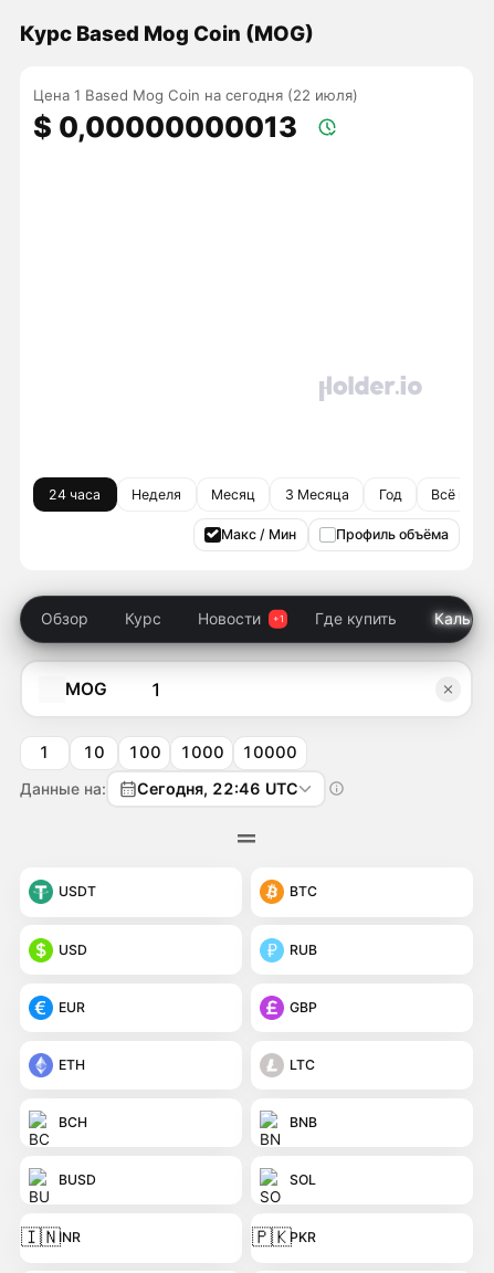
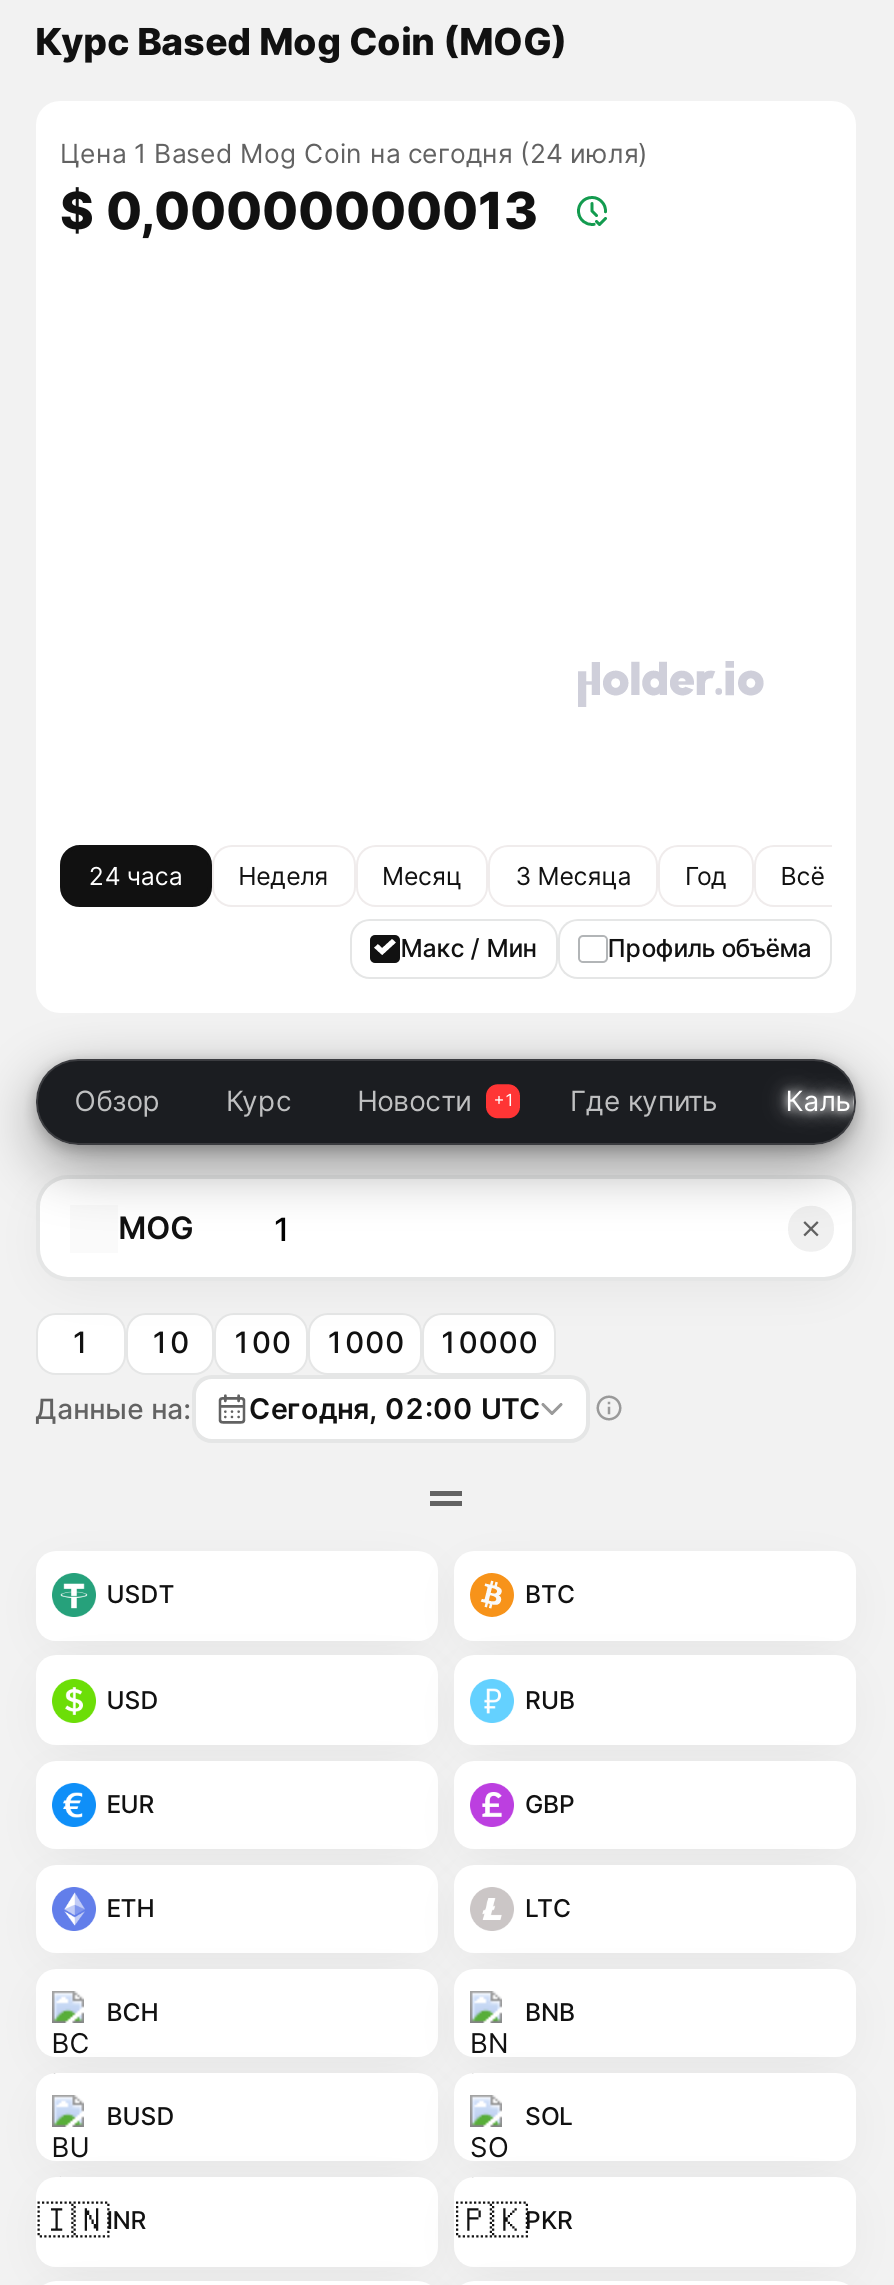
[33,87,358,104] Цена 1 Based Mog Coin на сегодня (22 июля) -> [60,138,648,170] Цена 1 Based Mog Coin на сегодня (24 июля)
[19,779,299,798] Данные на: Сегодня, 22:46 UTC -> [35,1391,541,1426] Данные на: Сегодня, 02:00 UTC

